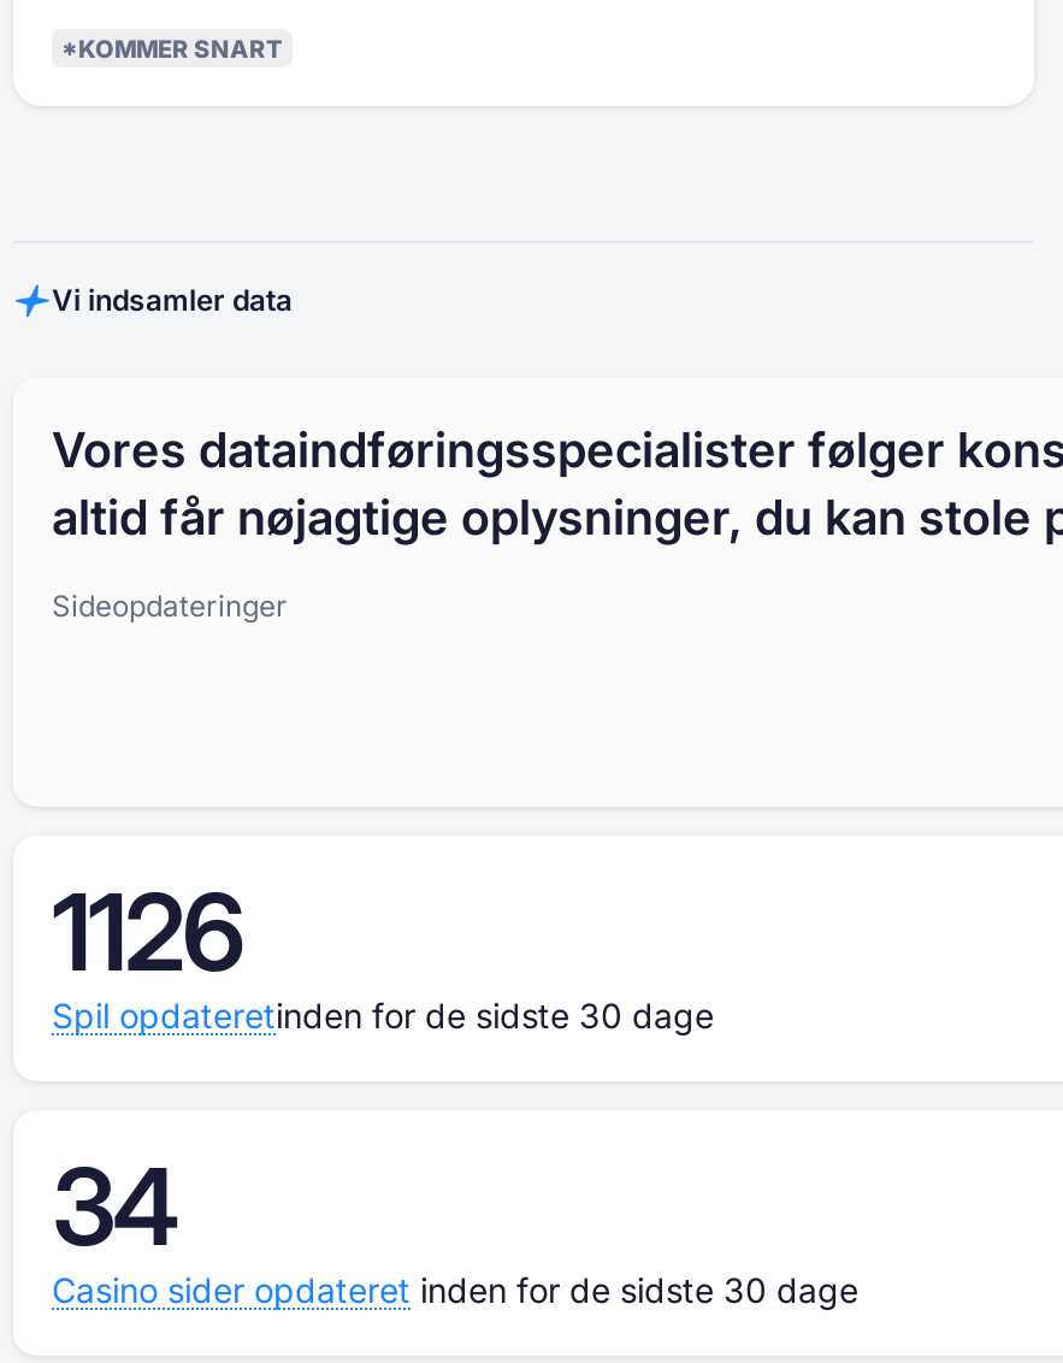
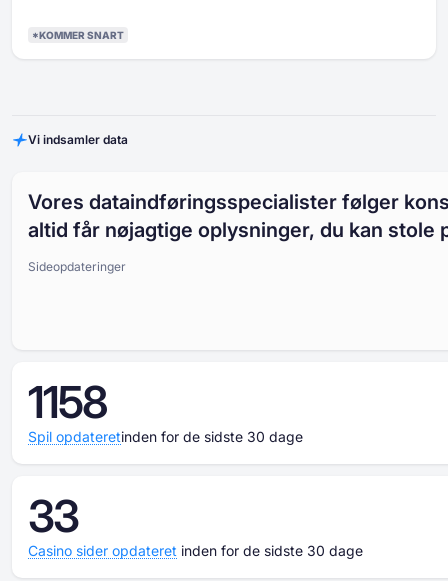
[52,867,242,997] 1126 -> [28,375,107,429] 1158
[52,1141,175,1271] 34 -> [28,489,78,543] 33

